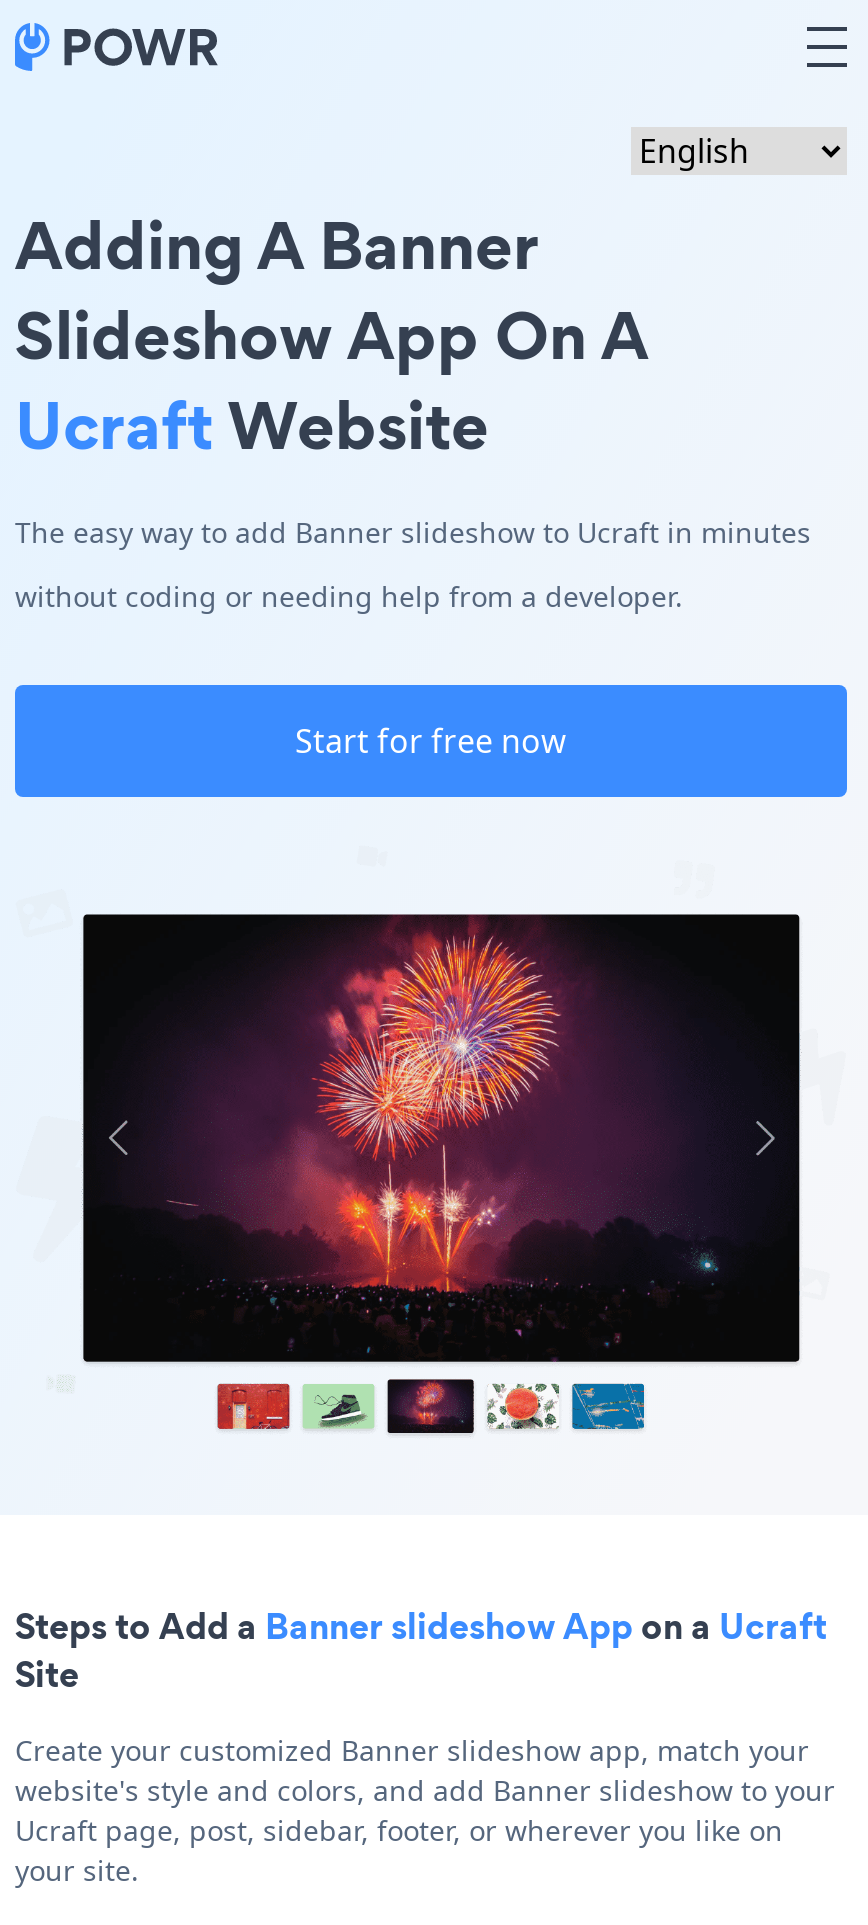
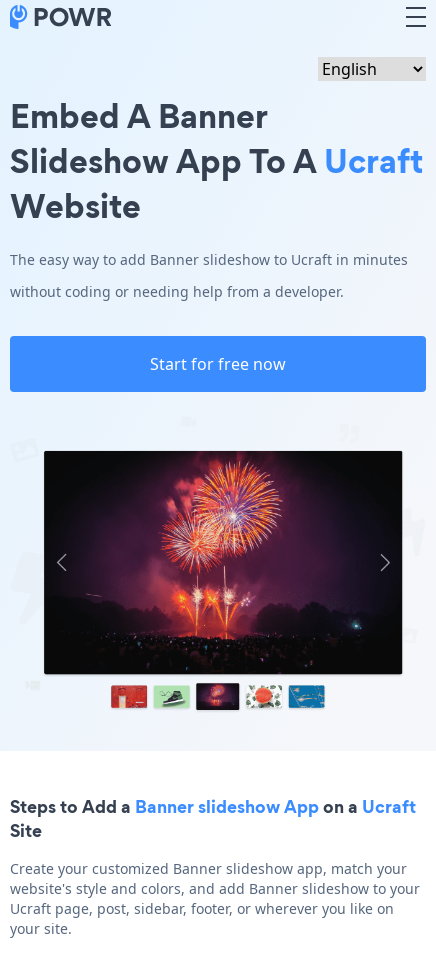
[15,197,647,471] Adding A Banner | Slideshow App On A | Ucraft Website -> [10,92,423,229] Embed A Banner | Slideshow App To A Ucraft | Website

